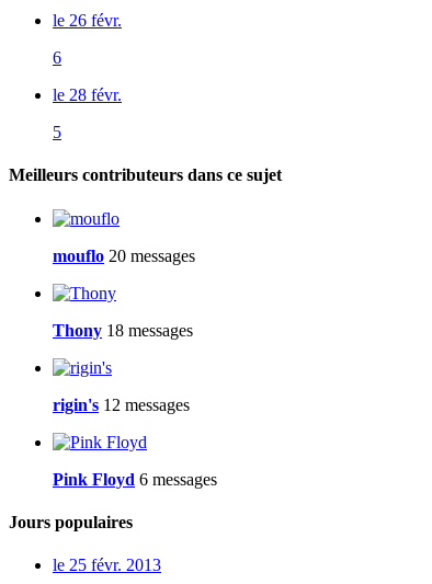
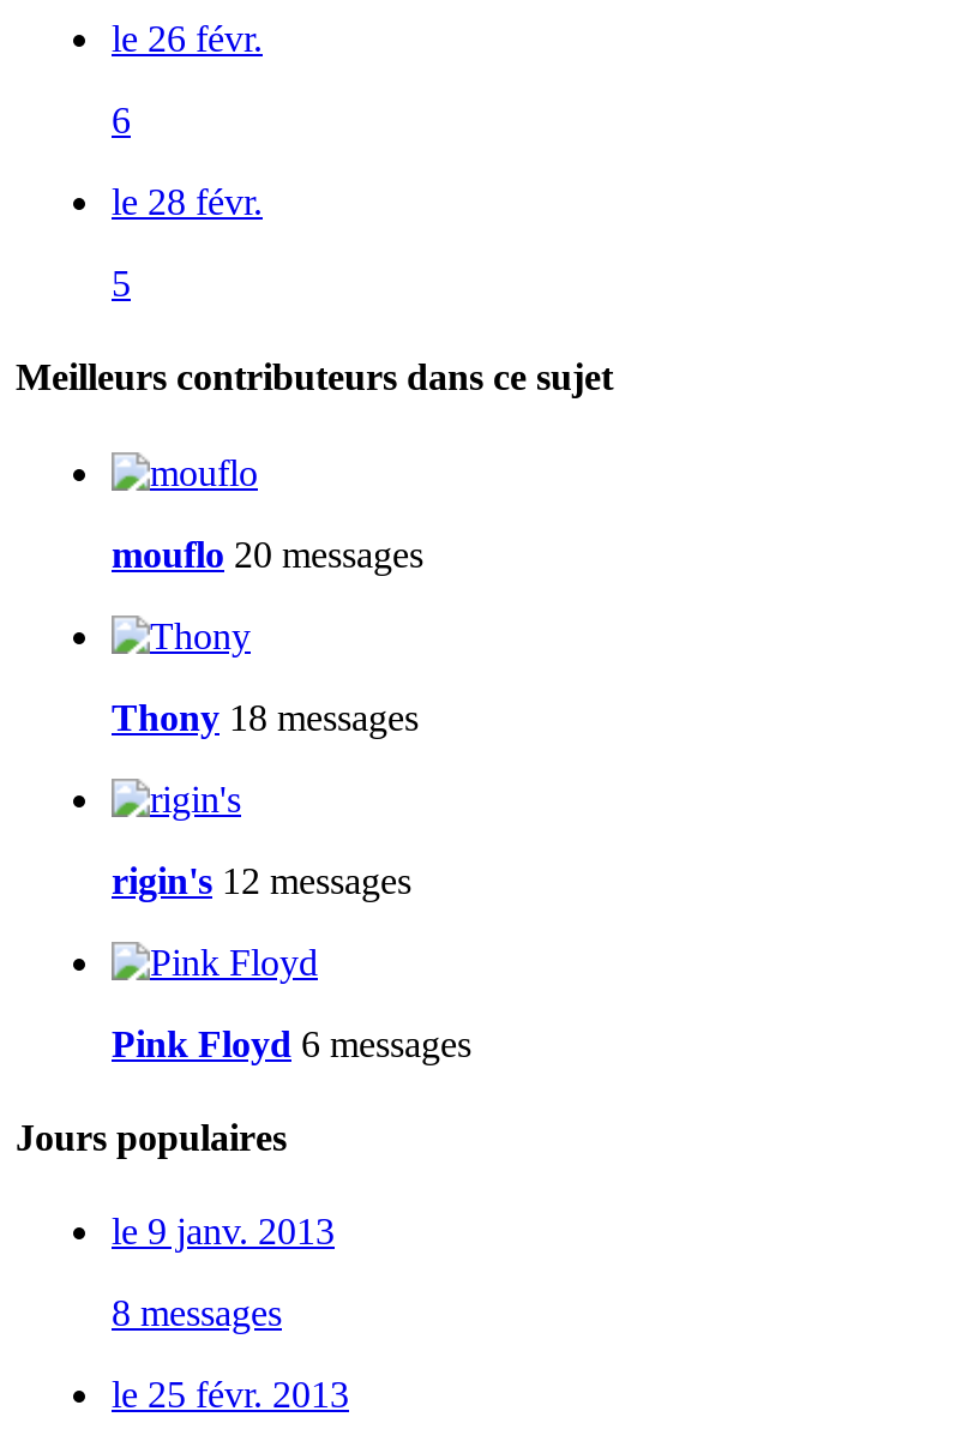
none -> [112,1211,335,1333] le 9 janv. 2013 | 8 messages

